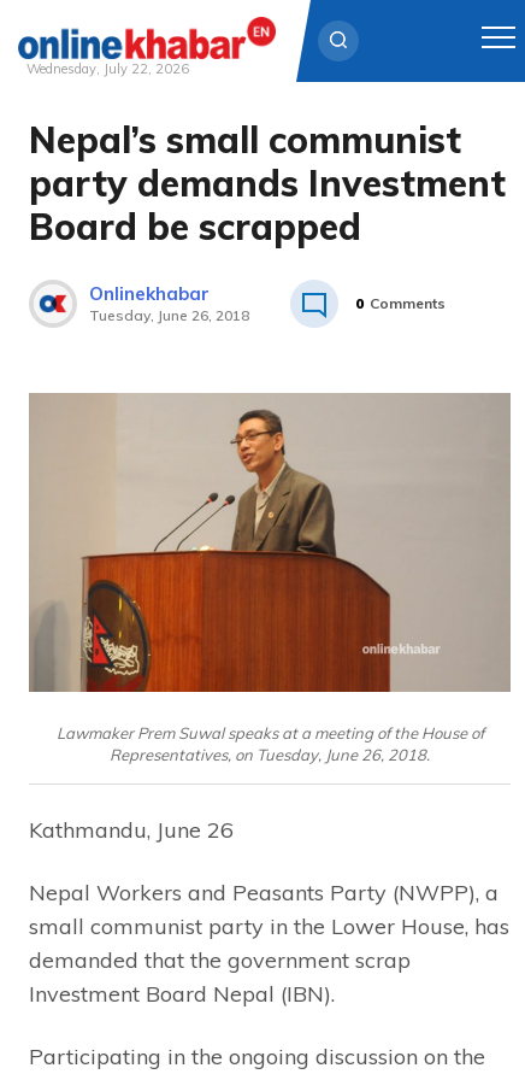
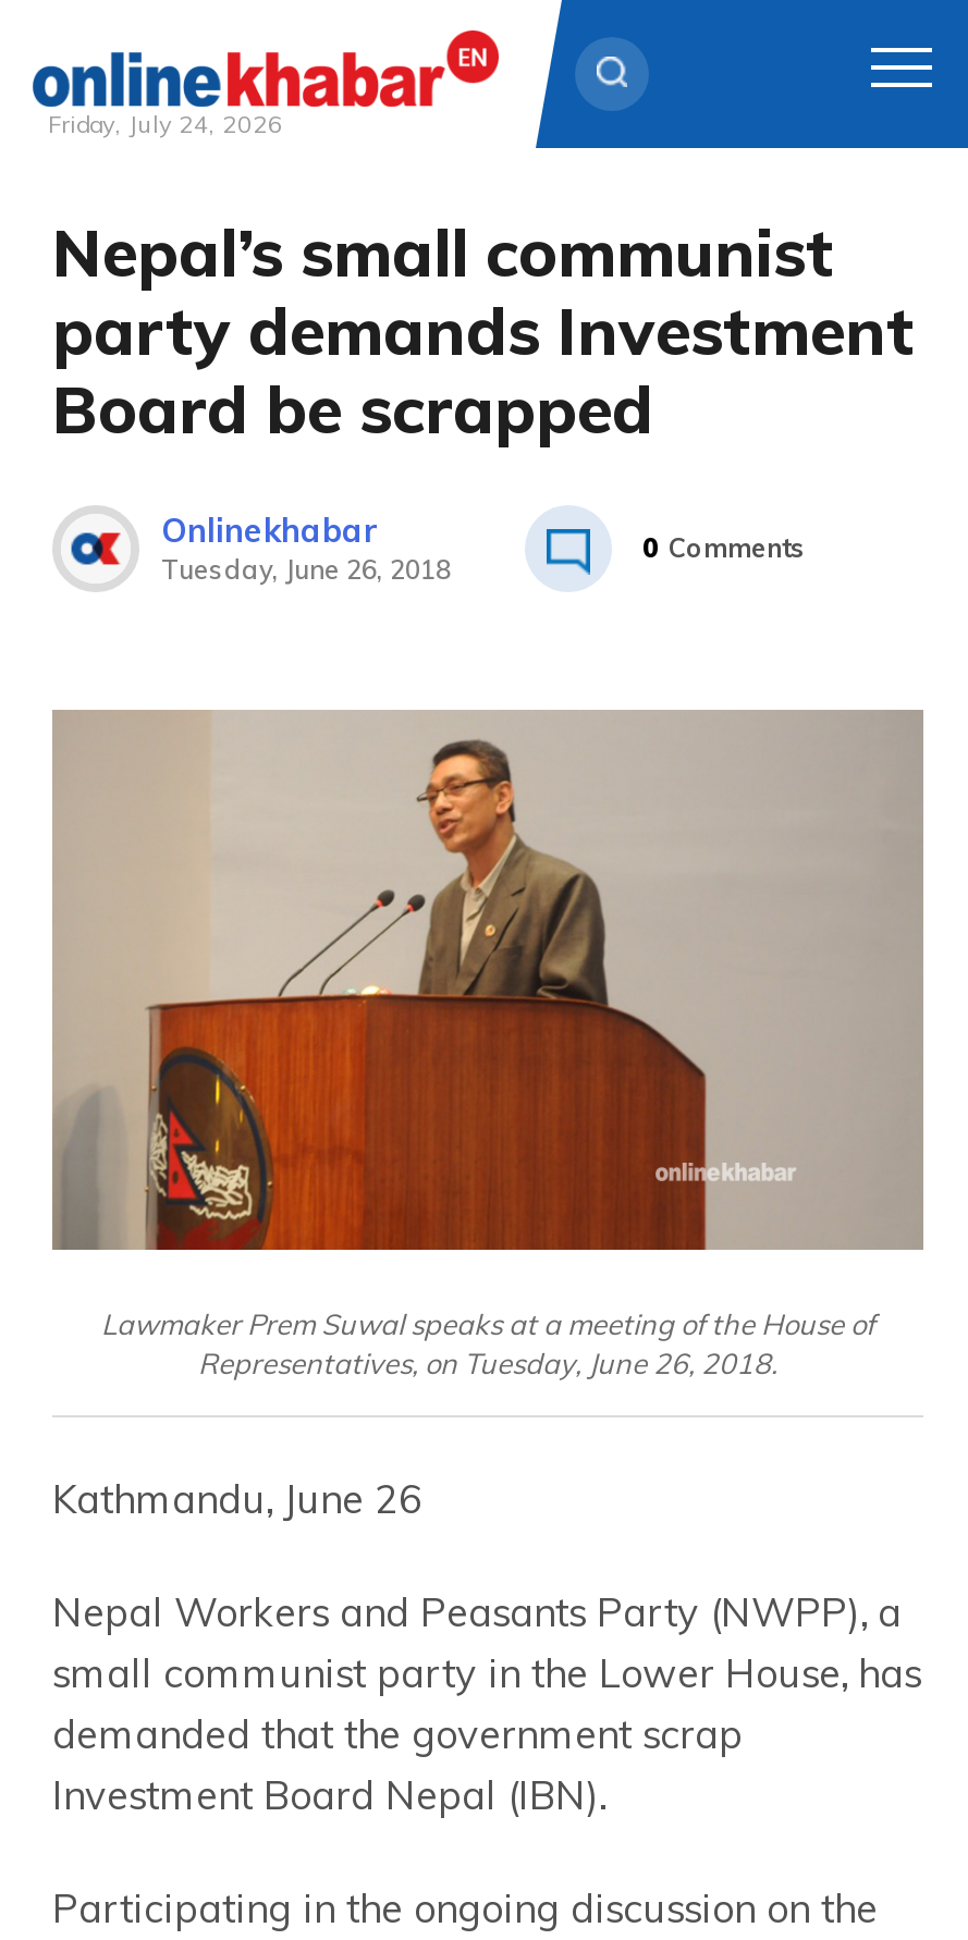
[26,60,189,77] Wednesday, July 22, 2026 -> [48,109,283,139] Friday, July 24, 2026

